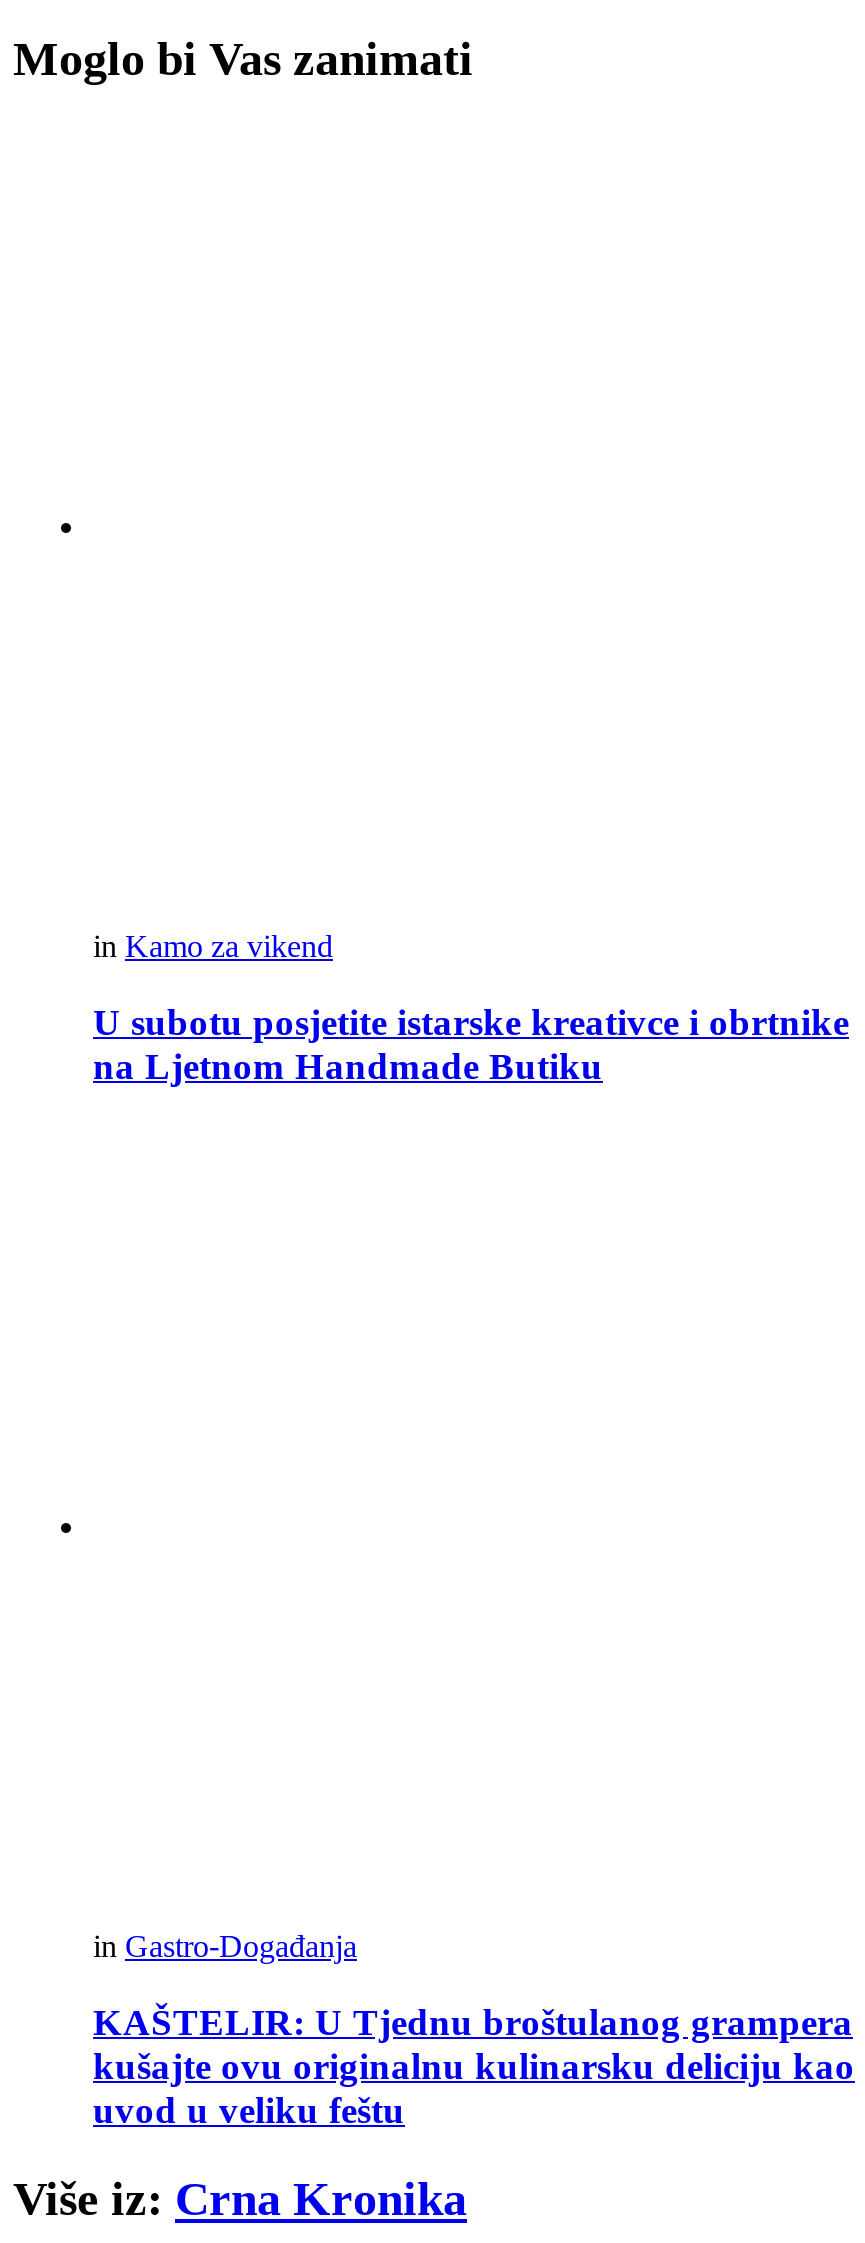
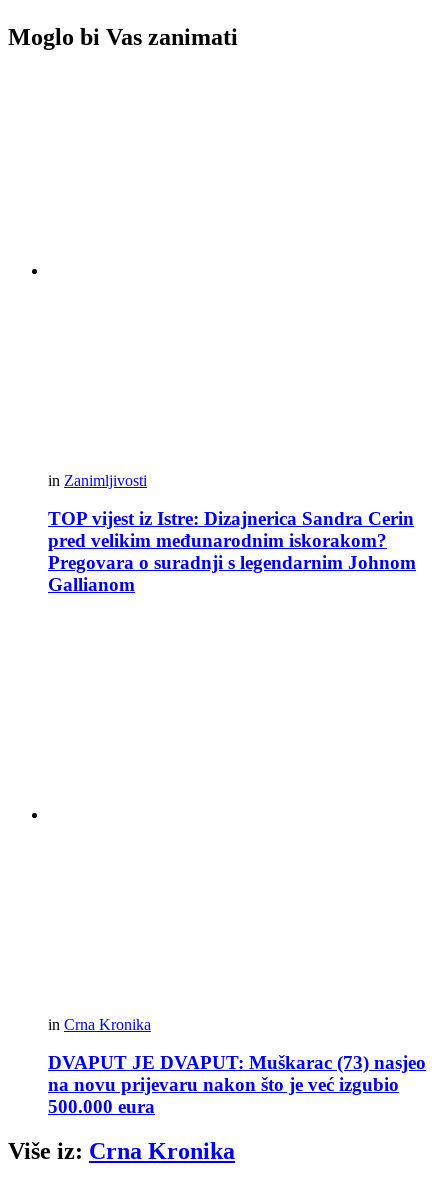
[93,928,333,962] in Kamo za vikend -> [48,472,147,489] in Zanimljivosti
[93,1002,849,1088] U subotu posjetite istarske kreativce i obrtnike | na Ljetnom Handmade Butiku -> [48,508,416,595] TOP vijest iz Istre: Dizajnerica Sandra Cerin | pred velikim međunarodnim iskorakom? | Pregovara o suradnji s legendarnim Johnom | Gallianom
[93,1928,357,1962] in Gastro-Događanja -> [48,1016,151,1033] in Crna Kronika
[93,2002,855,2132] KAŠTELIR: U Tjednu broštulanog grampera | kušajte ovu originalnu kulinarsku deliciju kao | uvod u veliku feštu -> [48,1052,426,1117] DVAPUT JE DVAPUT: Muškarac (73) nasjeo | na novu prijevaru nakon što je već izgubio | 500.000 eura

